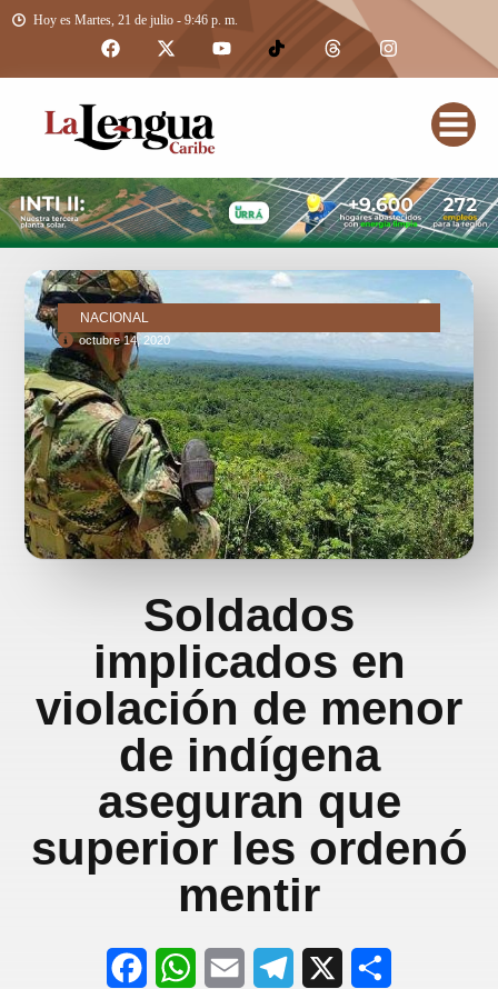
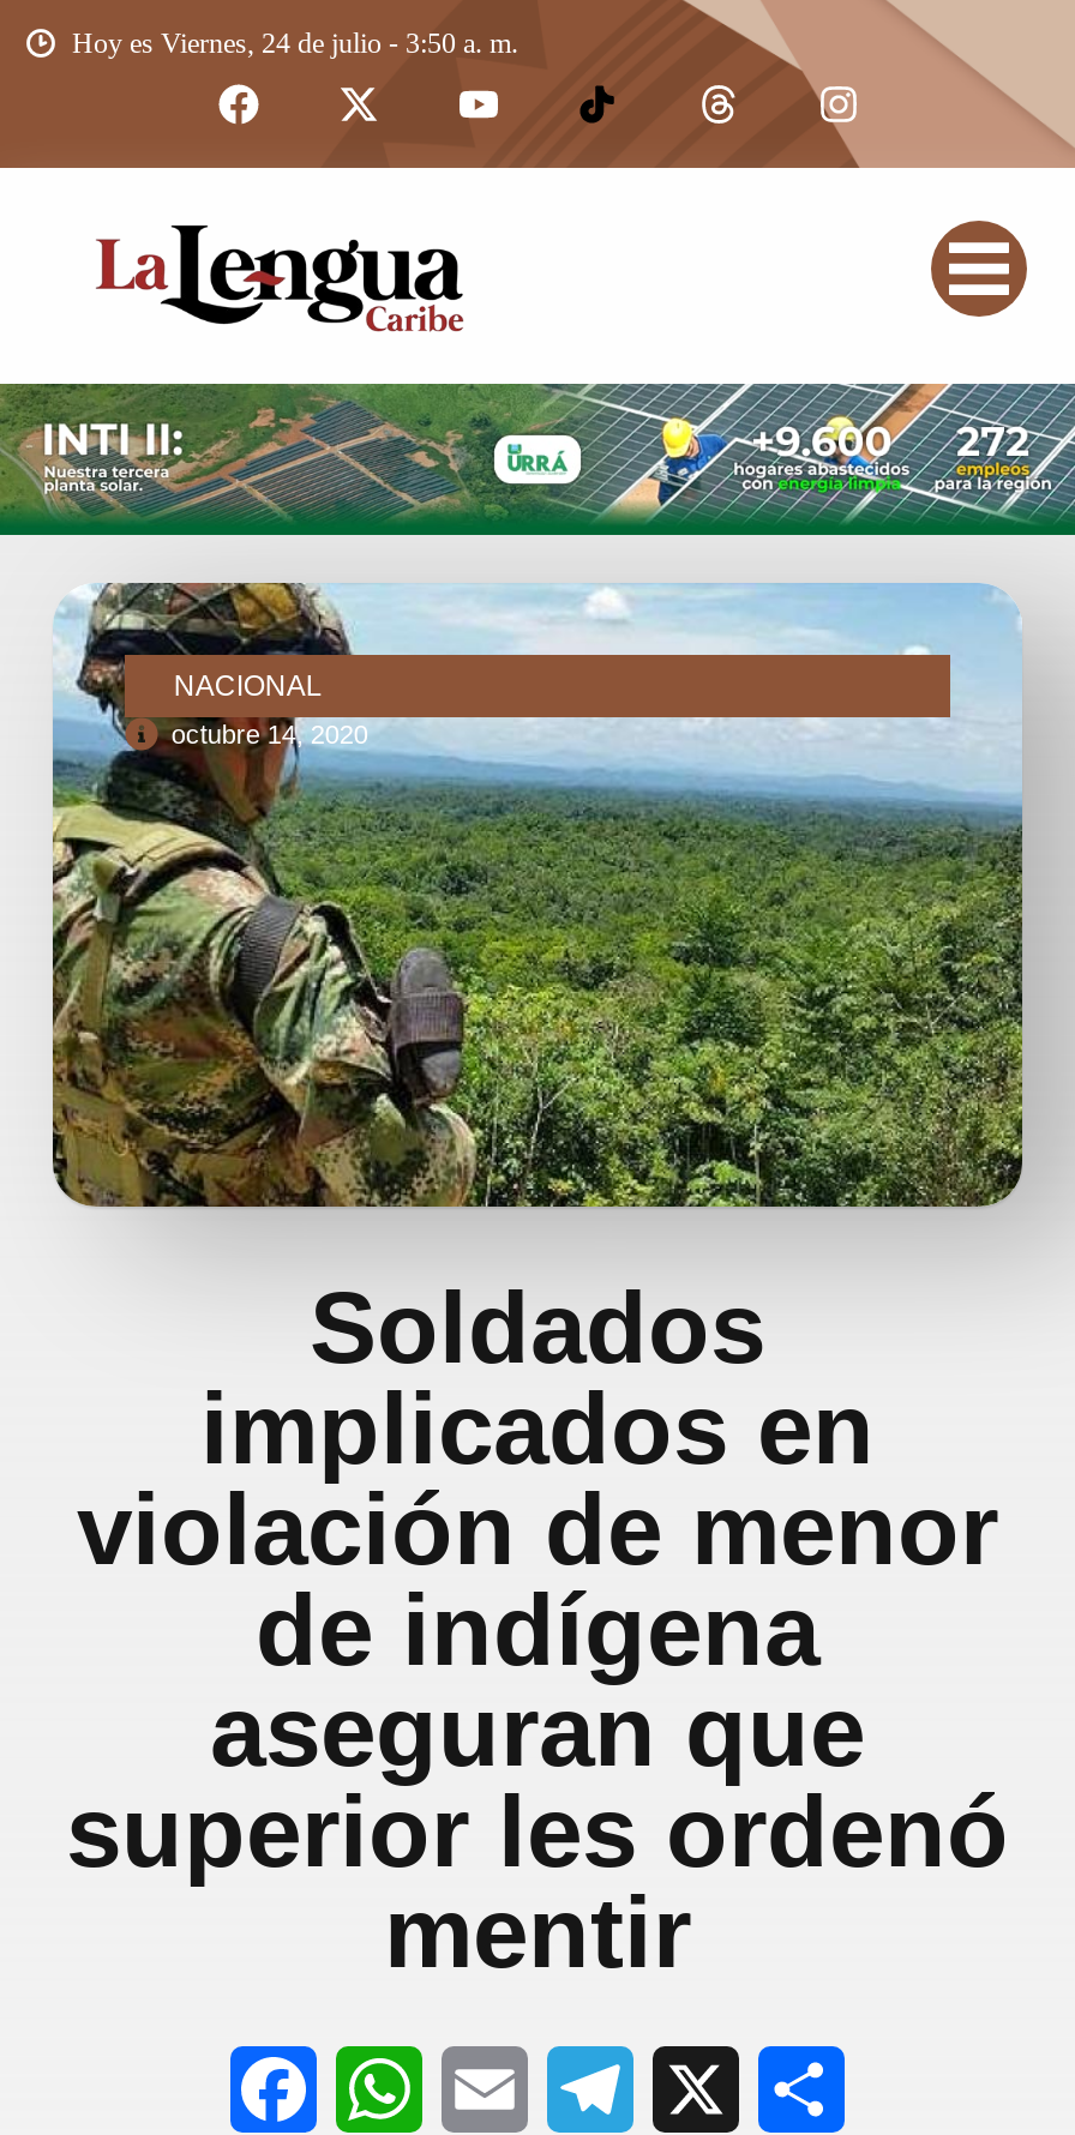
[33,12,238,28] Hoy es Martes, 21 de julio - 9:46 p. m. -> [72,26,518,60] Hoy es Viernes, 24 de julio - 3:50 a. m.

